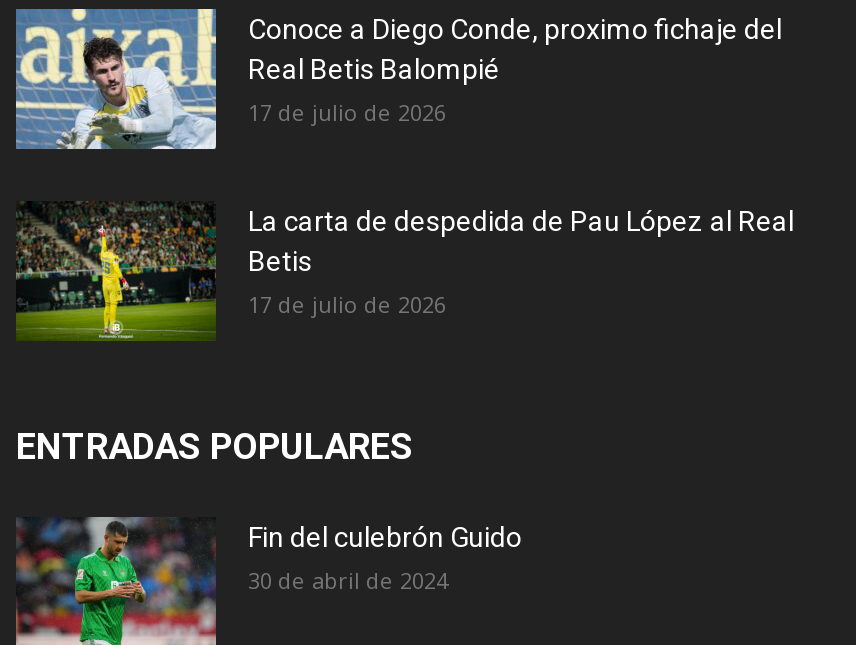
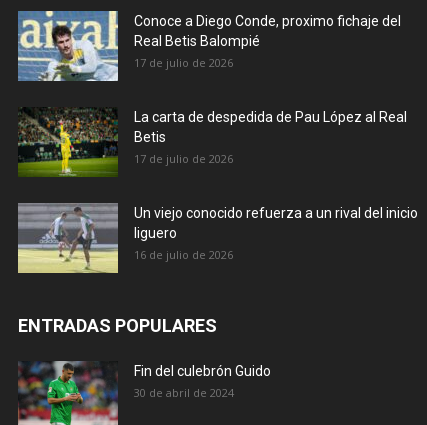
none -> [17,202,418,274] [image] | Un viejo conocido refuerza a un rival del inicio | liguero | 16 de julio de 2026

